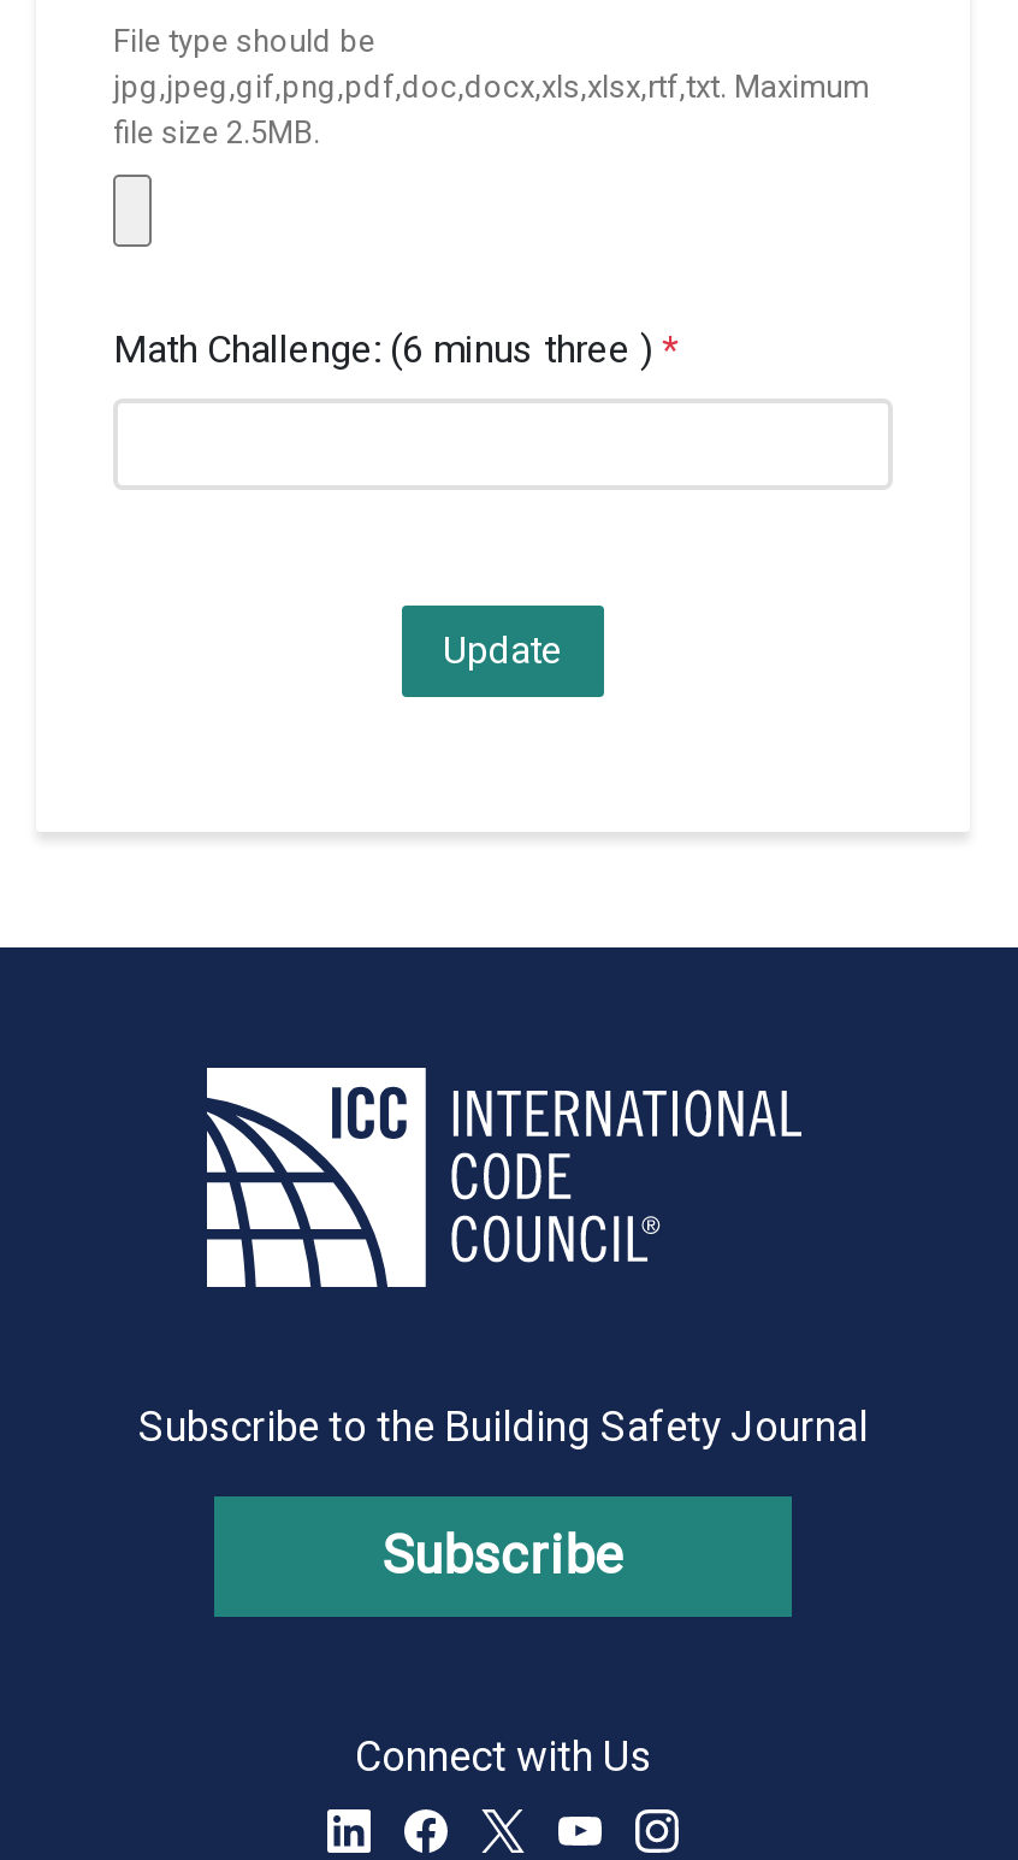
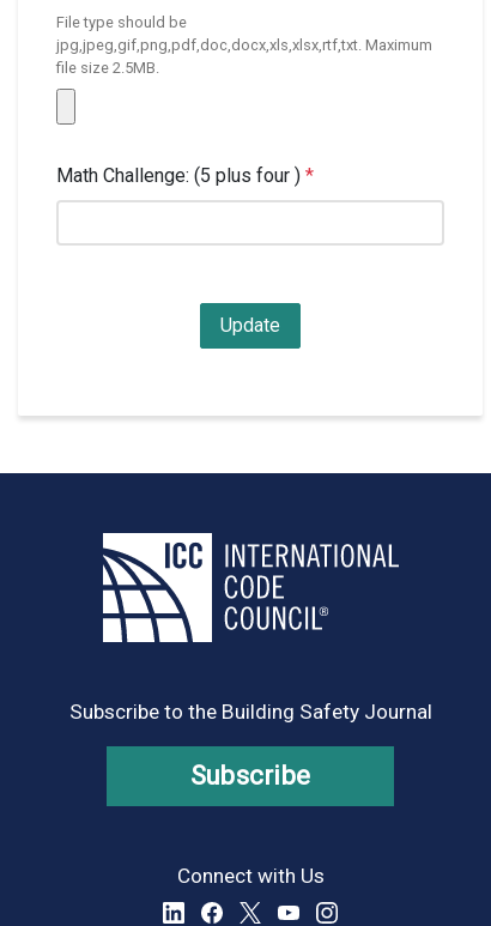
[113,326,679,372] Math Challenge: (6 minus three ) * -> [56,164,314,187] Math Challenge: (5 plus four ) *

